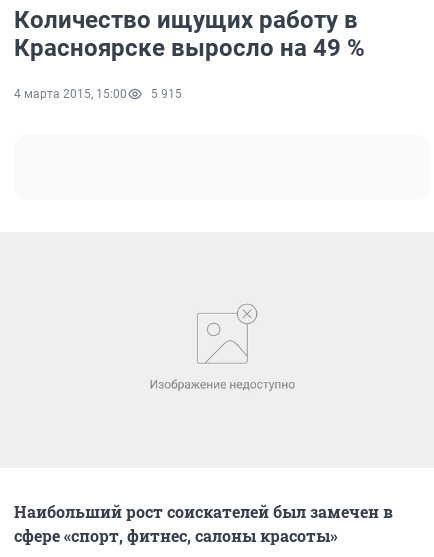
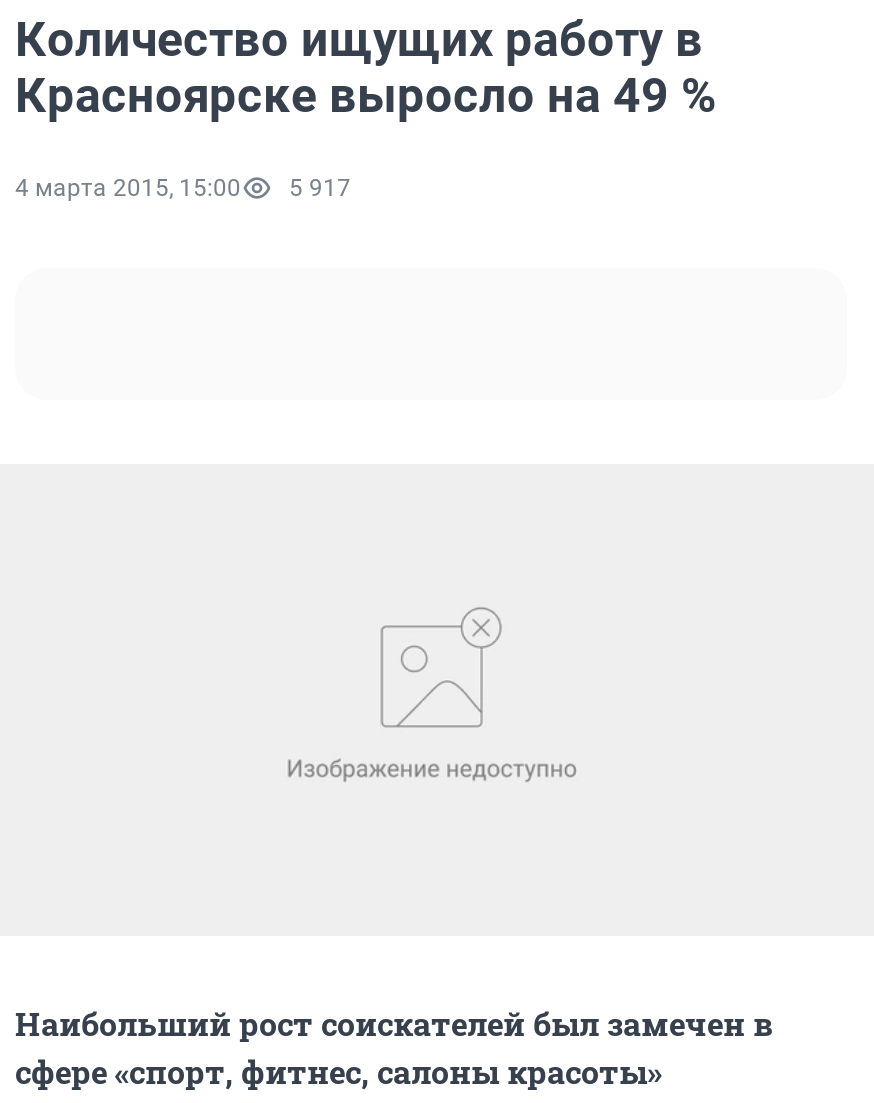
[14,87,182,101] 4 марта 2015, 15:00 5 915 -> [15,174,351,202] 4 марта 2015, 15:00 5 917

